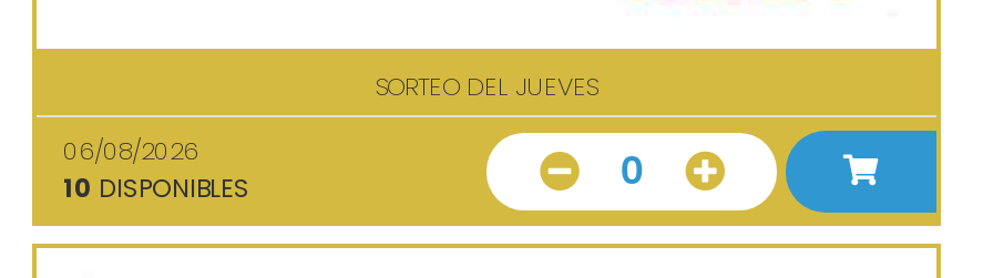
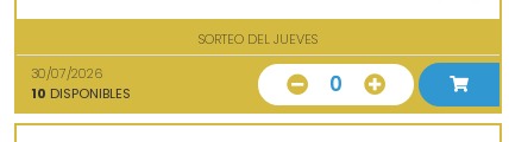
[63,133,198,169] 06/08/2026 -> [31,64,102,83] 30/07/2026

